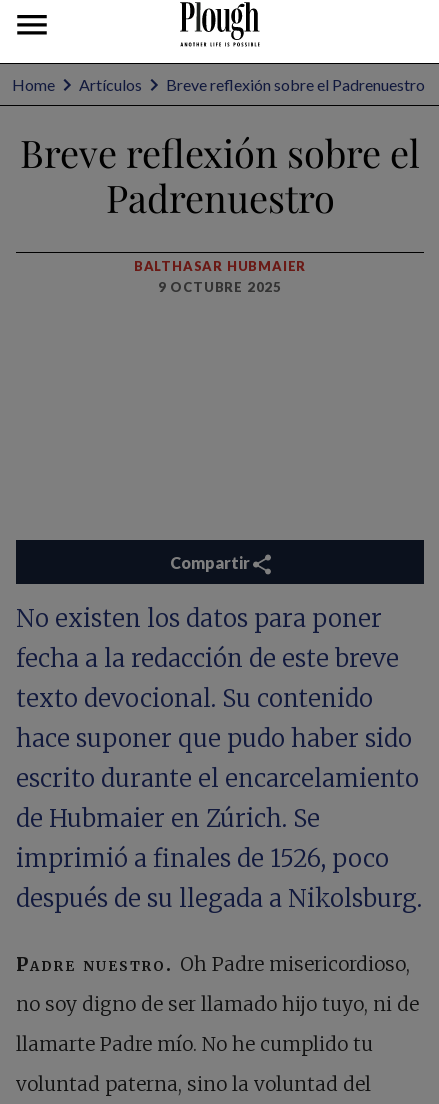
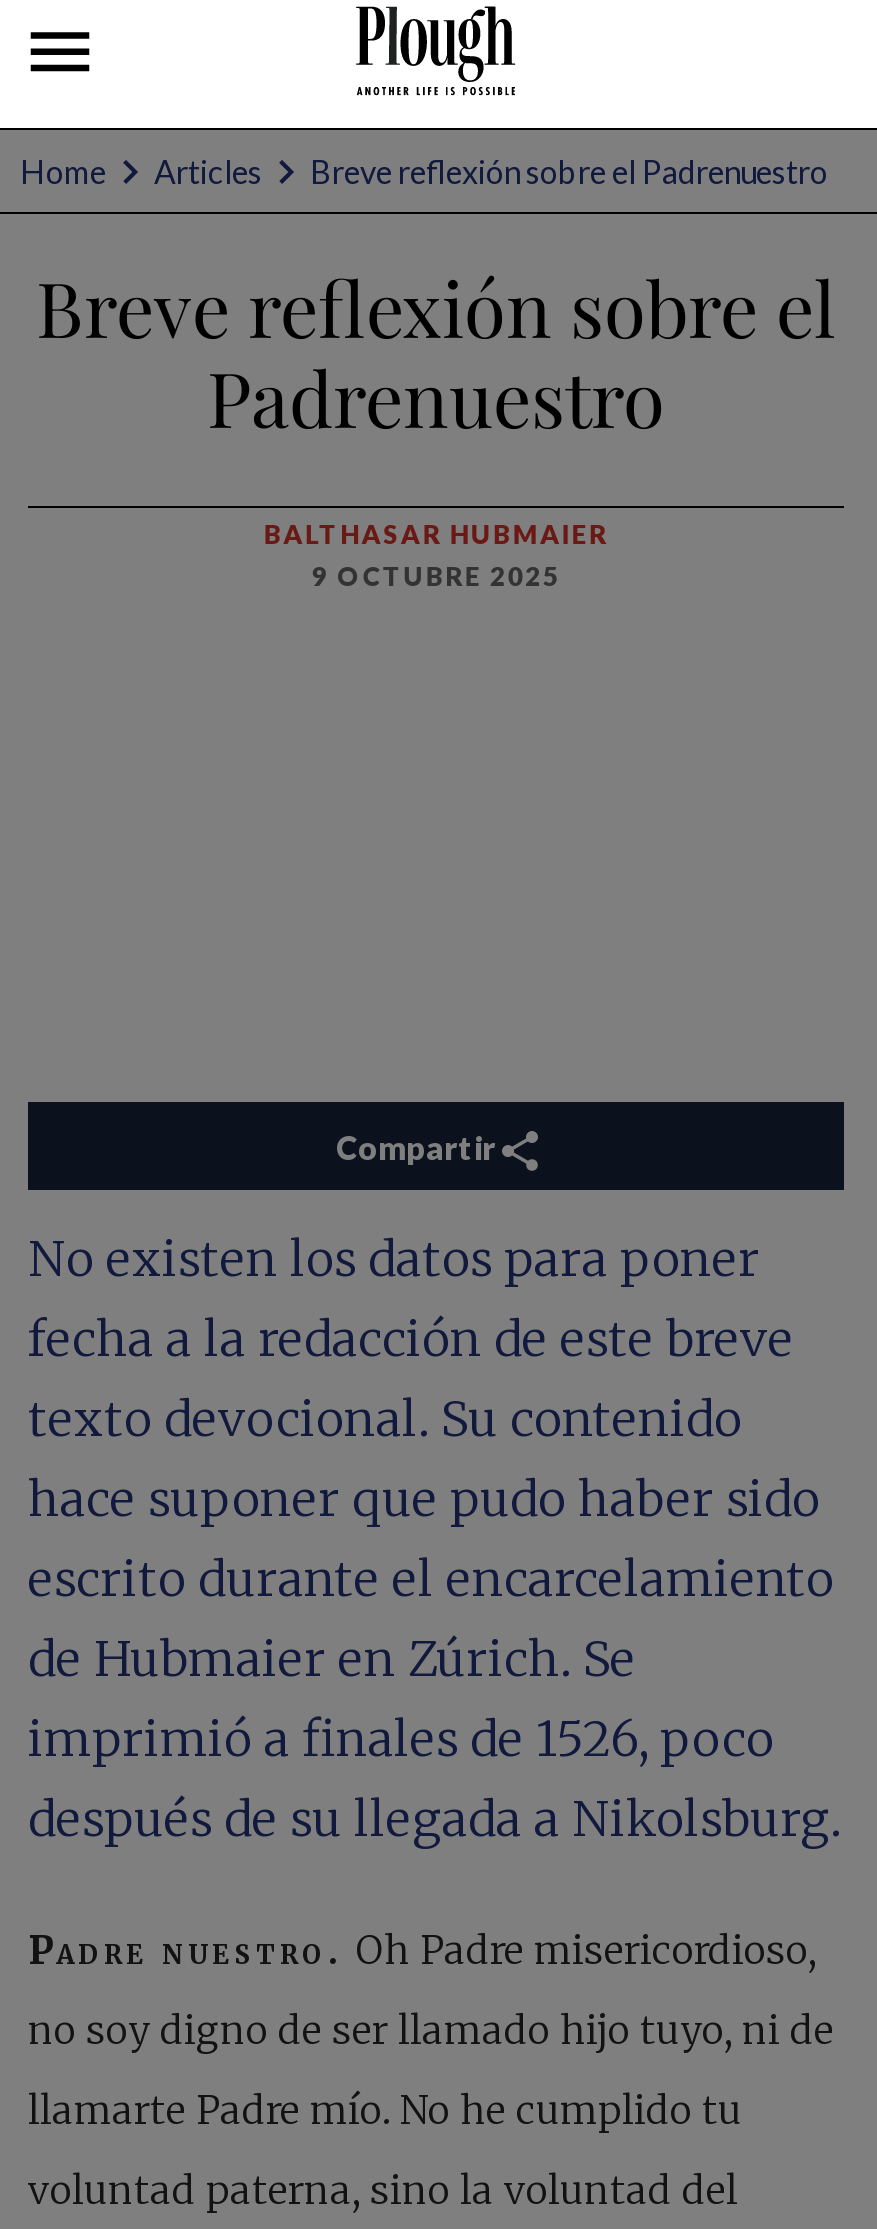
[79,75,142,94] Artículos -> [154,152,262,190] Articles

